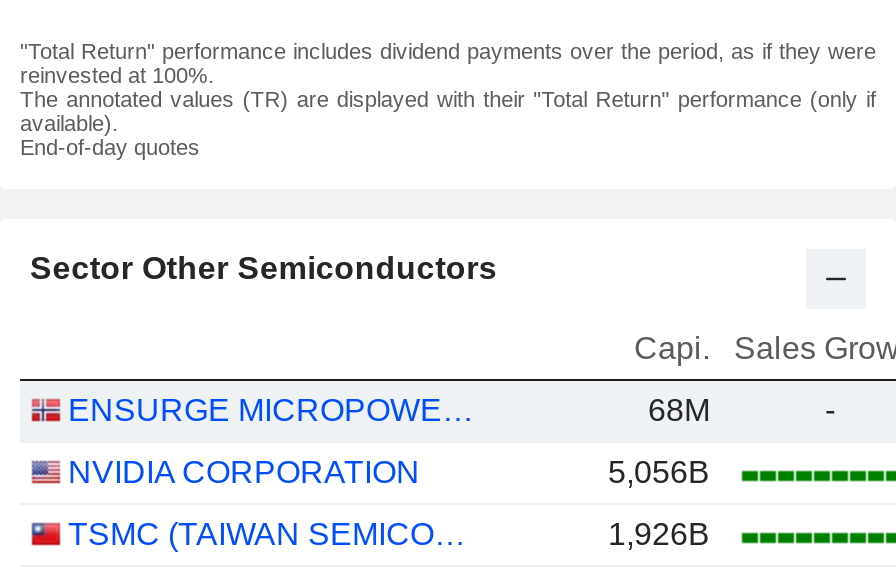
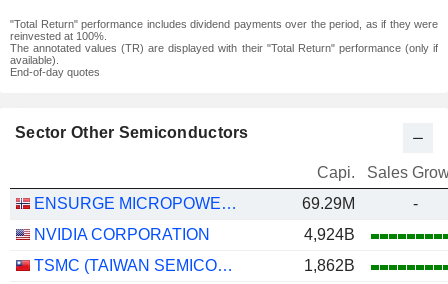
[648,393,710,427] 68M -> [302,195,355,212] 69.29M
[608,455,710,489] 5,056B -> [304,226,355,243] 4,924B
[608,517,710,551] 1,926B -> [304,257,355,274] 1,862B

